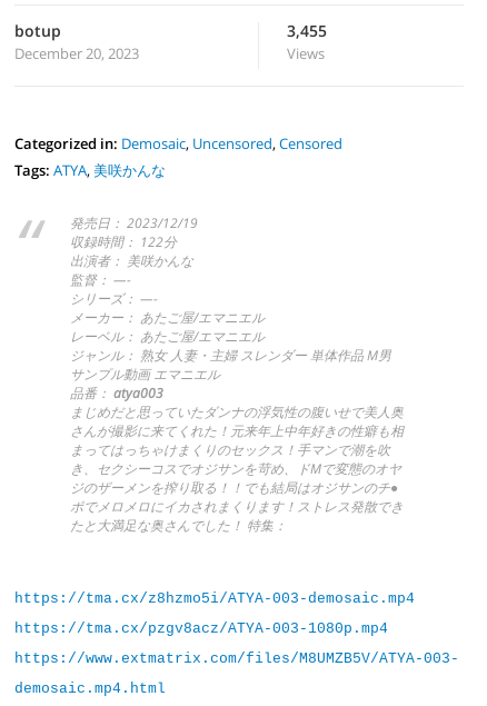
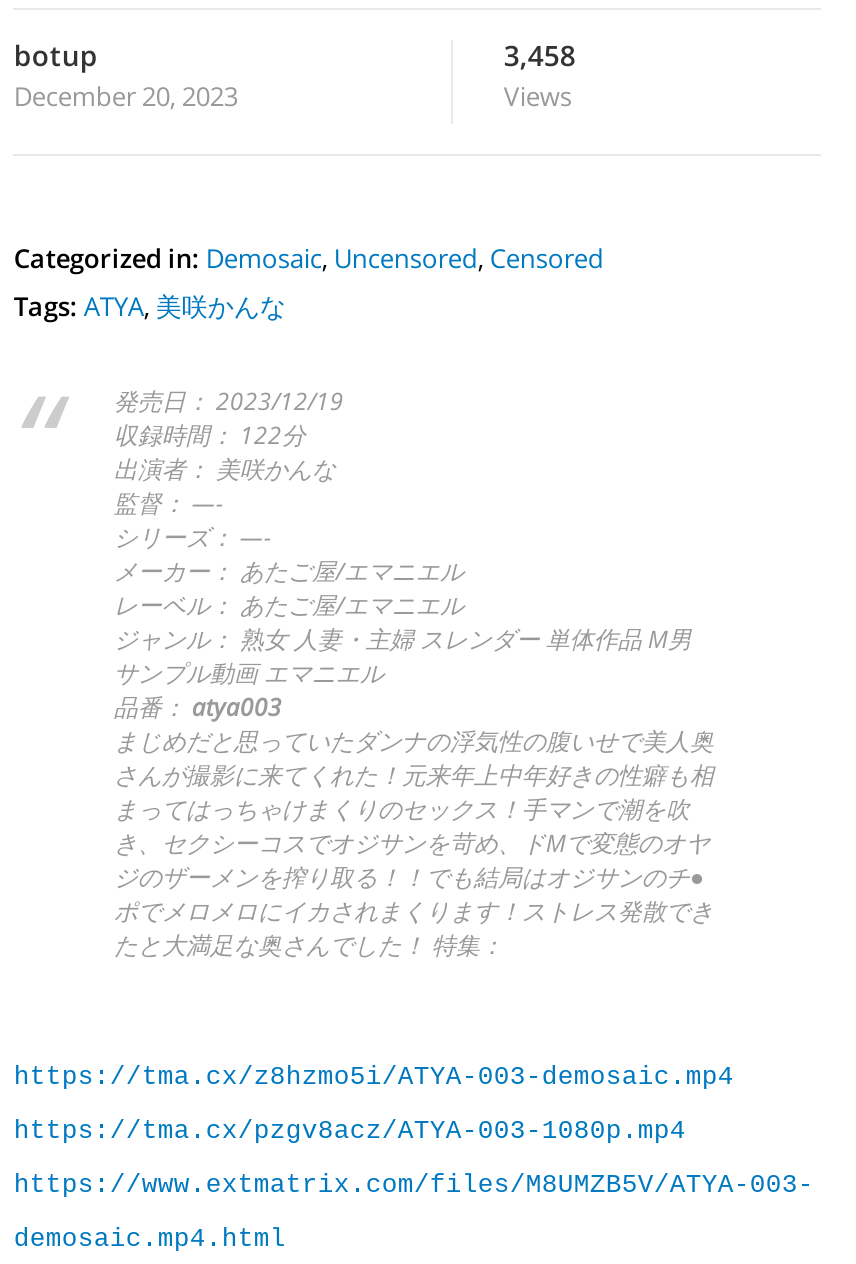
[287,20,327,41] 3,455 -> [504,36,576,74] 3,458

